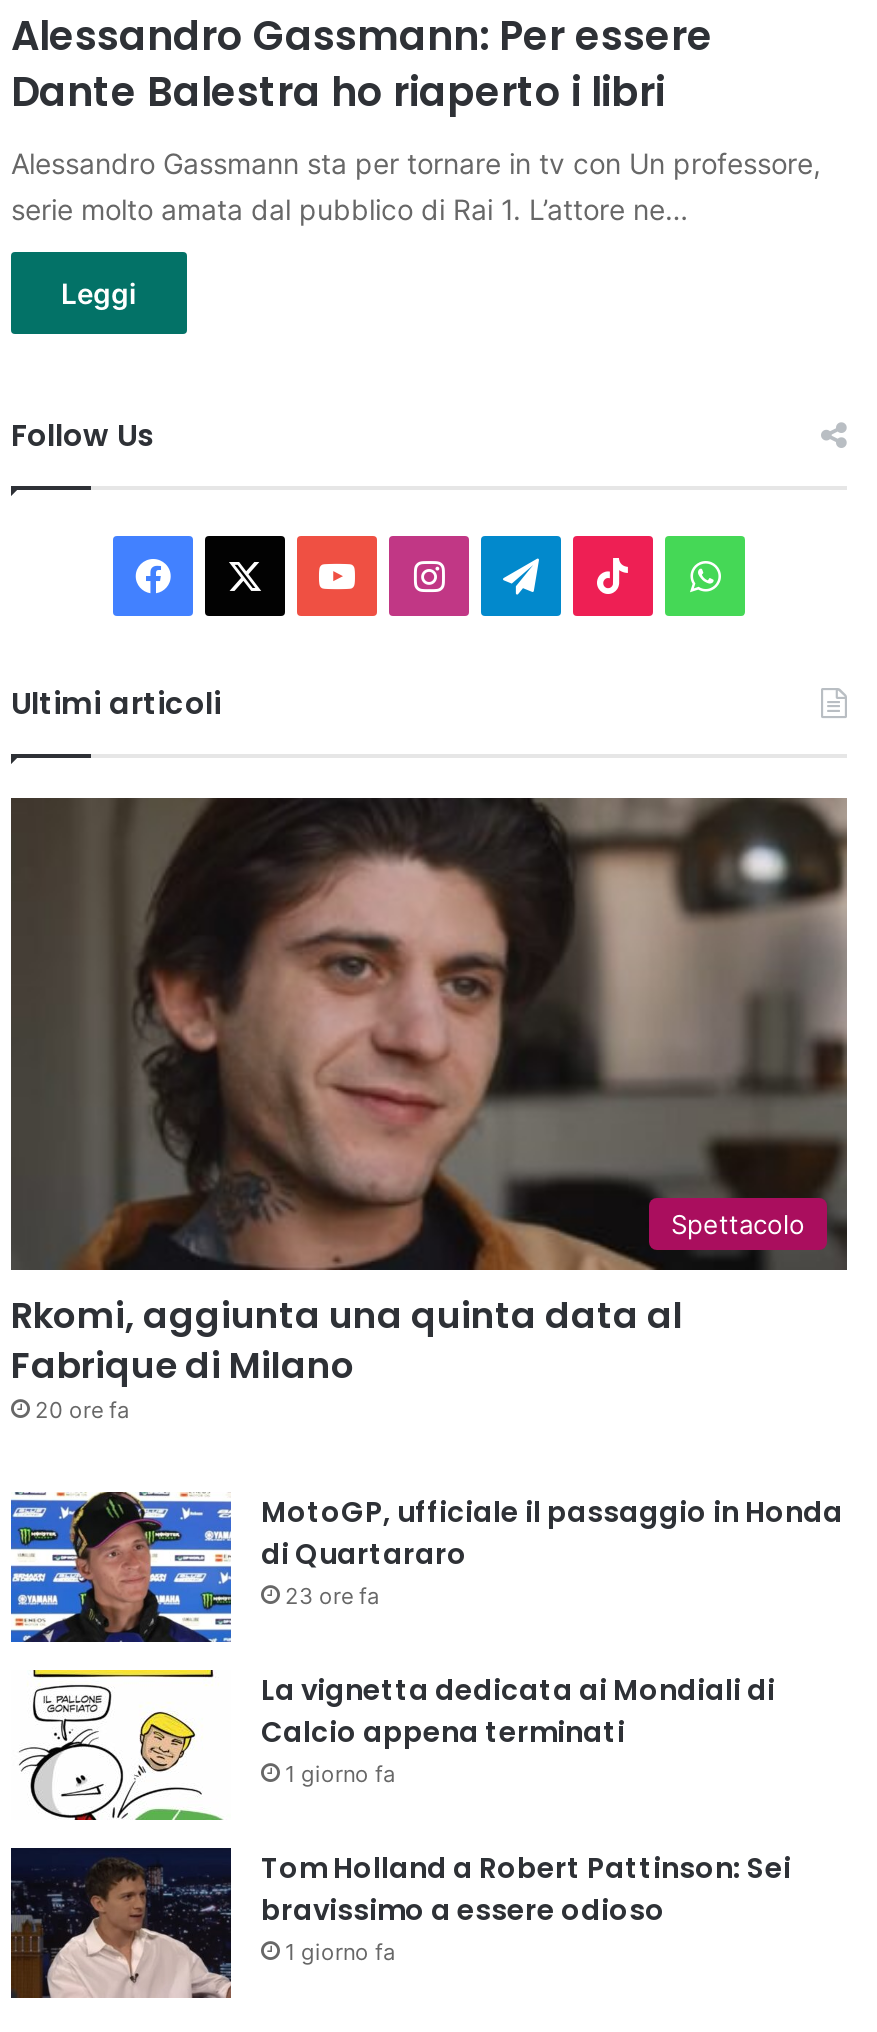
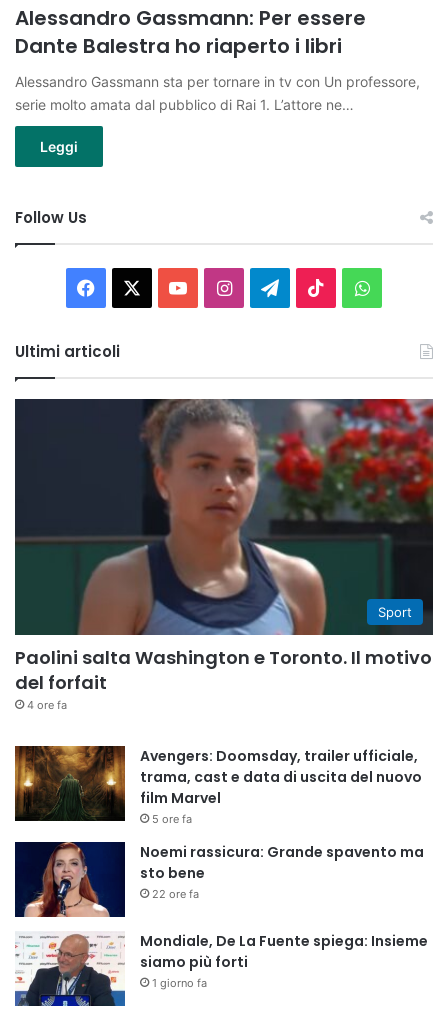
[11,796,847,1260] [image] | Spettacolo -> [16,398,434,636] [image] | Sport
[11,1289,683,1423] Rkomi, aggiunta una quinta data al | Fabrique di Milano | 20 ore fa -> [15,645,432,712] Paolini salta Washington e Toronto. Il motivo | del forfait | 4 ore fa
[9,1490,843,1644] [image] | MotoGP, ufficiale il passaggio in Honda | di Quartararo | 23 ore fa -> [14,745,422,826] [image] | Avengers: Doomsday, trailer ufficiale, | trama, cast e data di uscita del nuovo | film Marvel | 5 ore fa
[11,1668,775,1822] [image] | La vignetta dedicata ai Mondiali di | Calcio appena terminati | 1 giorno fa -> [14,841,424,918] [image] | Noemi rassicura: Grande spavento ma | sto bene | 22 ore fa
[9,1846,791,2000] [image] | Tom Holland a Robert Pattinson: Sei | bravissimo a essere odioso -> [14,931,428,1007] [image] | Mondiale, De La Fuente spiega: Insieme | siamo più forti

